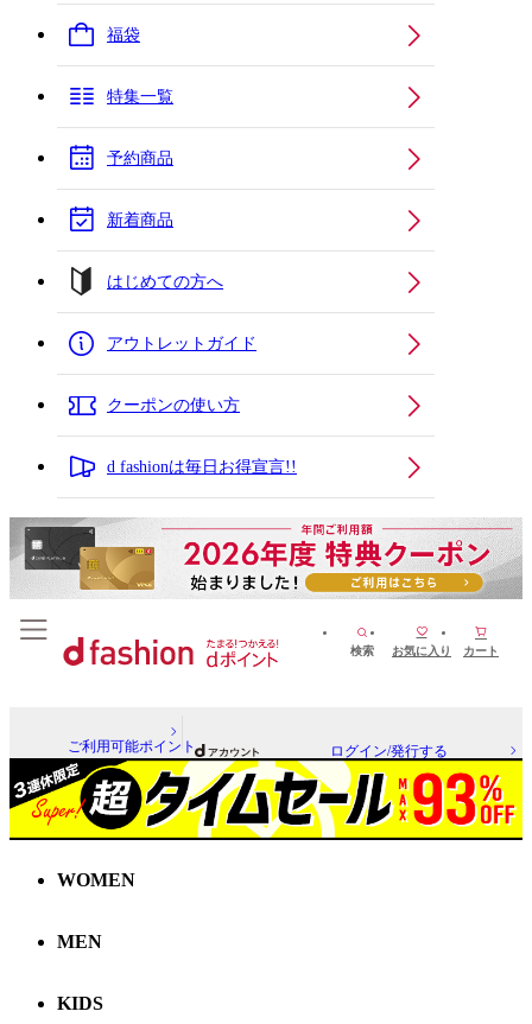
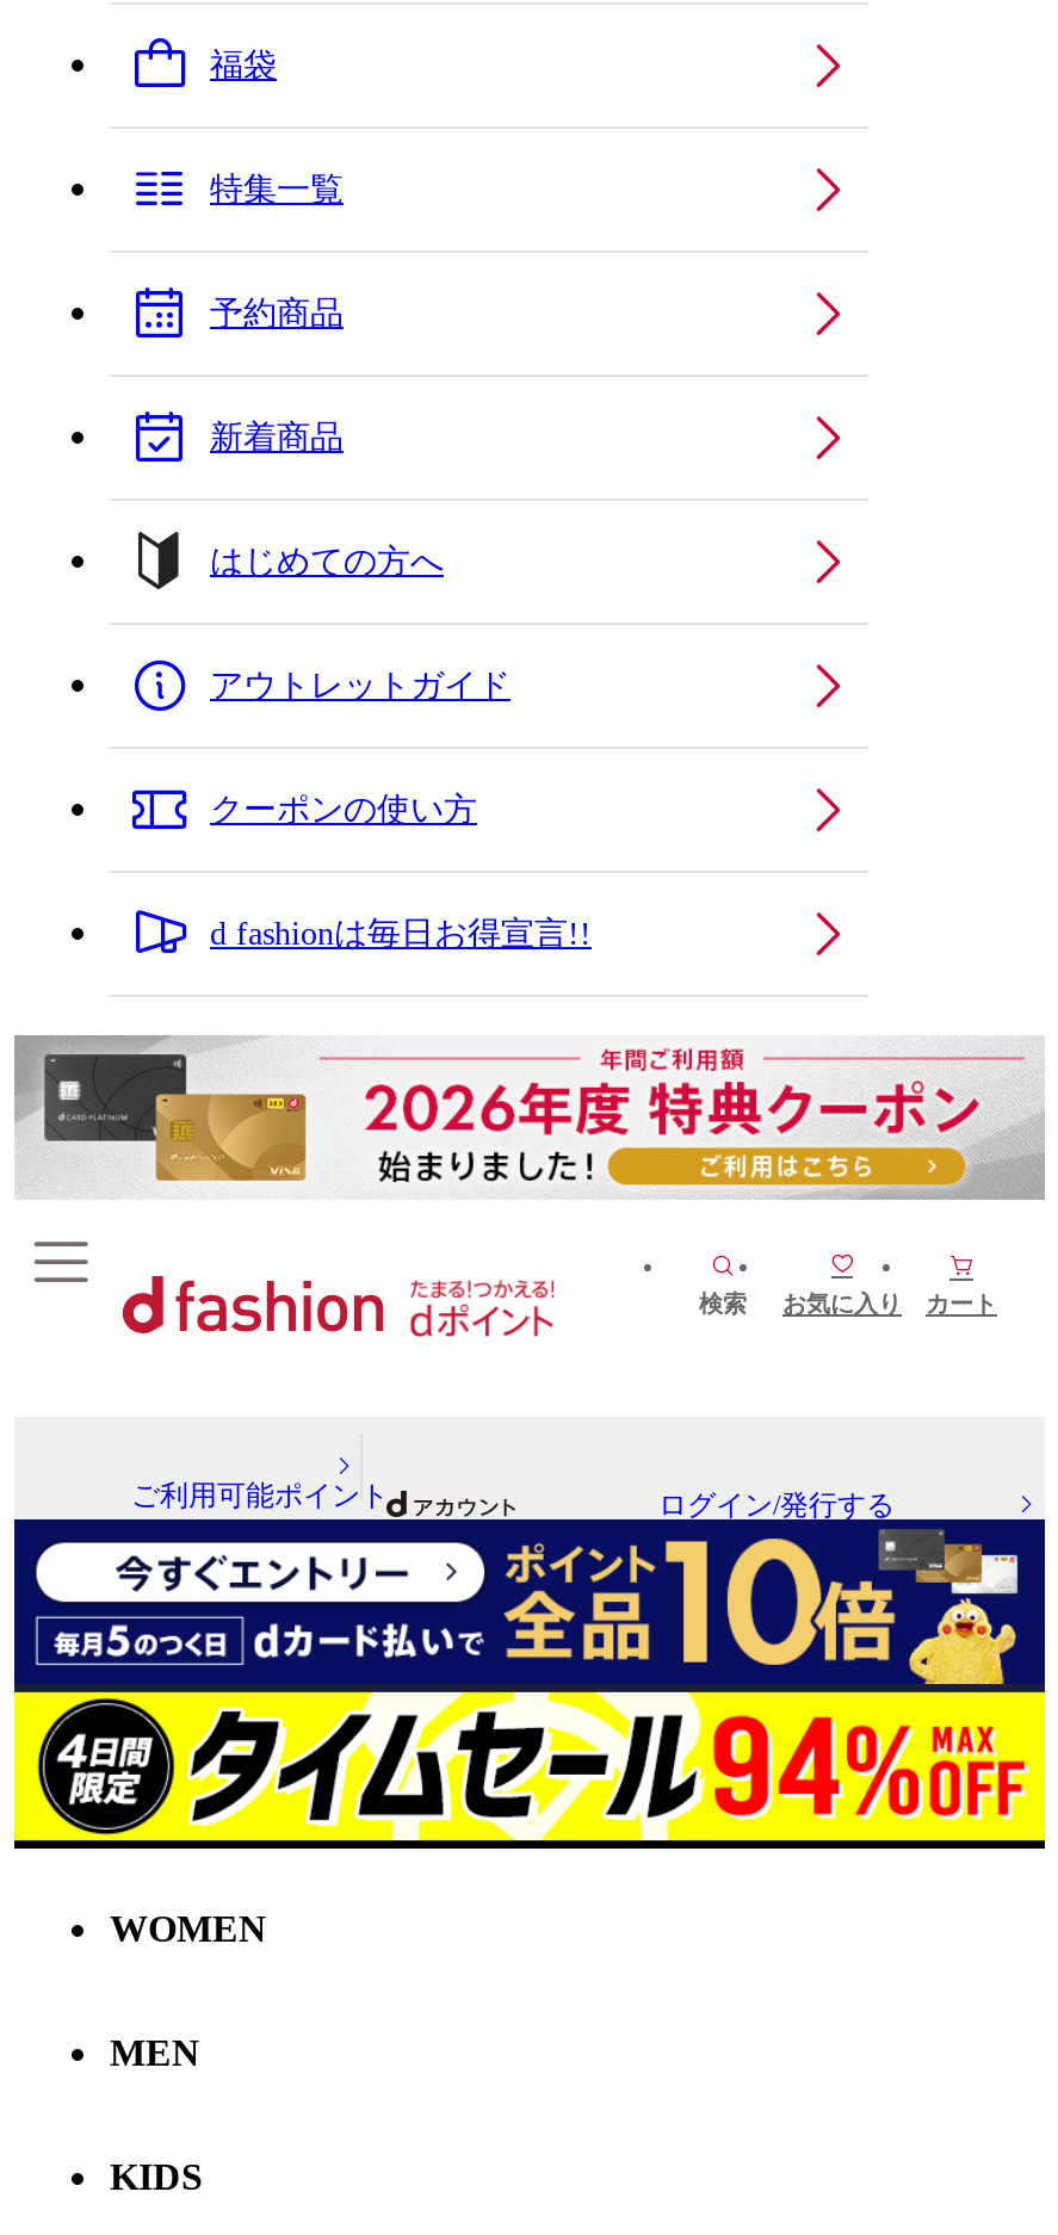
[8,757,522,839] [image] -> [12,1519,1047,1846] [image]

